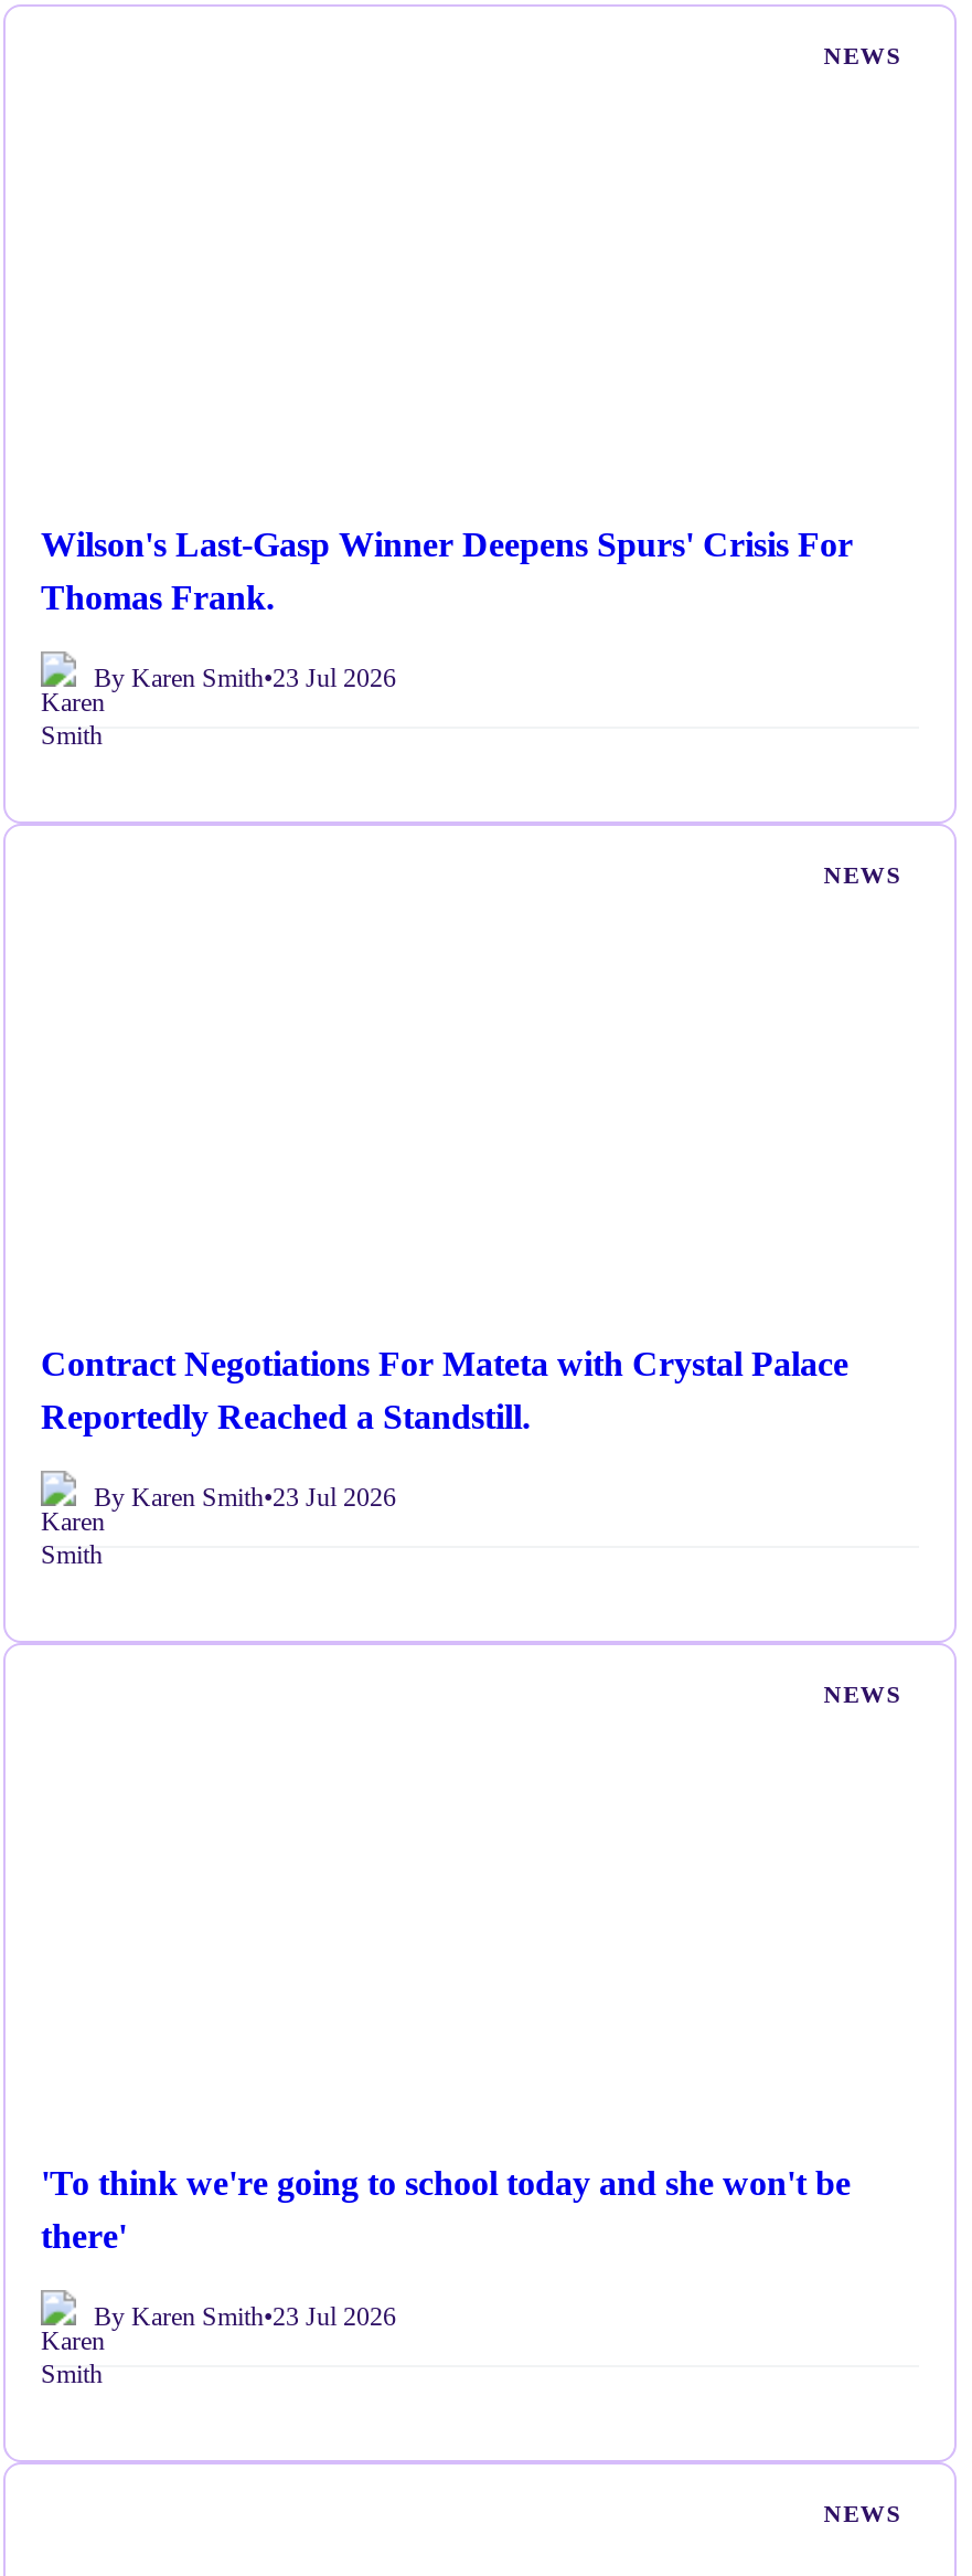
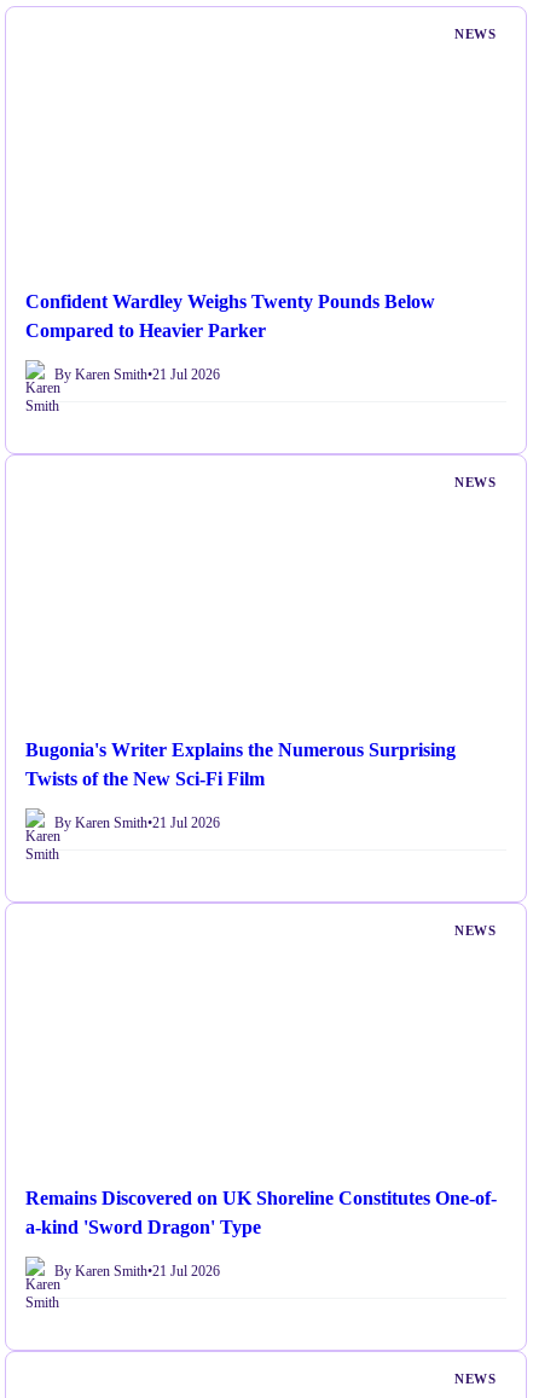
[41,526,853,616] Wilson's Last-Gasp Winner Deepens Spurs' Crisis For | Thomas Frank. -> [25,291,435,341] Confident Wardley Weighs Twenty Pounds Below | Compared to Heavier Parker
[94,662,396,693] By Karen Smith•23 Jul 2026 -> [54,366,220,383] By Karen Smith•21 Jul 2026
[41,1345,848,1436] Contract Negotiations For Mateta with Crystal Palace | Reportedly Reached a Standstill. -> [25,740,456,789] Bugonia's Writer Explains the Numerous Surprising | Twists of the New Sci-Fi Film
[94,1481,396,1512] By Karen Smith•23 Jul 2026 -> [54,814,220,831] By Karen Smith•21 Jul 2026
[41,2164,851,2255] 'To think we're going to school today and she won't be | there' -> [25,1188,497,1237] Remains Discovered on UK Shoreline Constitutes One-of- | a-kind 'Sword Dragon' Type
[94,2300,396,2331] By Karen Smith•23 Jul 2026 -> [54,1262,220,1279] By Karen Smith•21 Jul 2026

